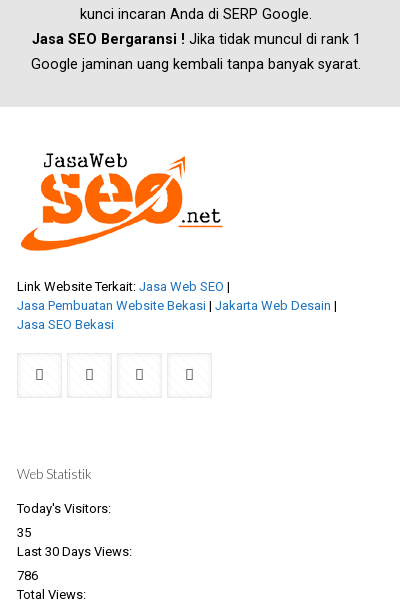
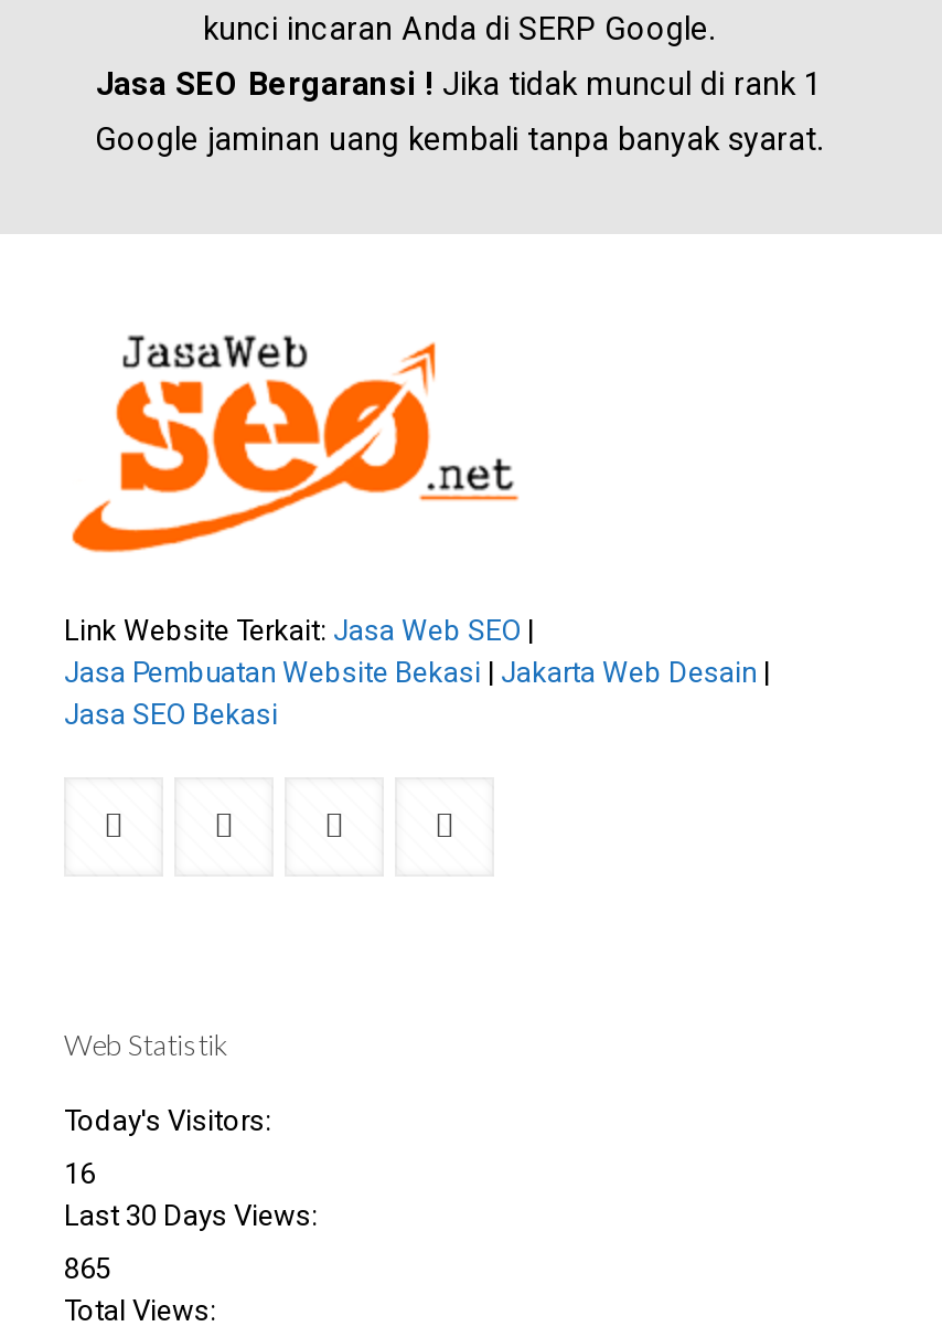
[17,525,31,540] 35 -> [64,1157,95,1190] 16
[17,568,38,583] 786 -> [64,1252,110,1285] 865

